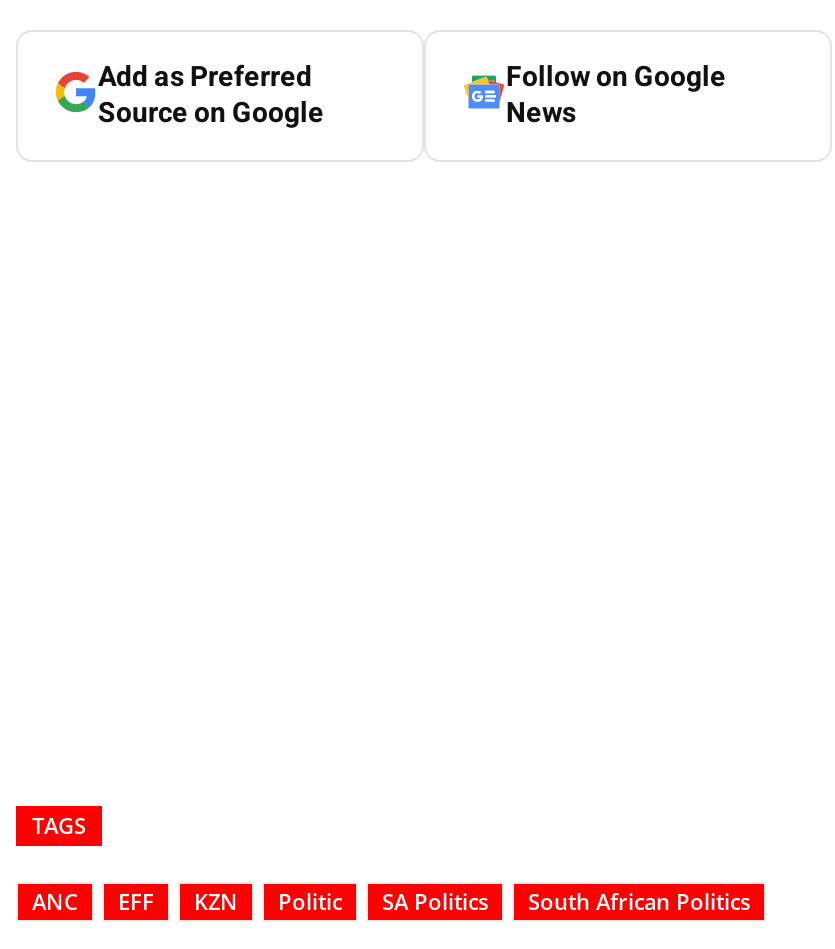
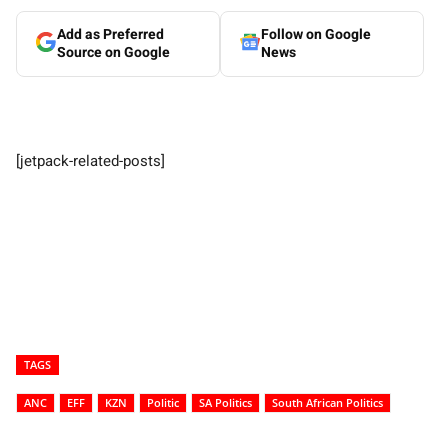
none -> [16,150,165,172] [jetpack-related-posts]

